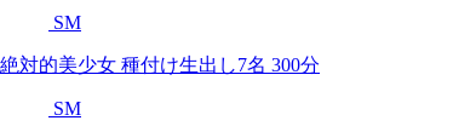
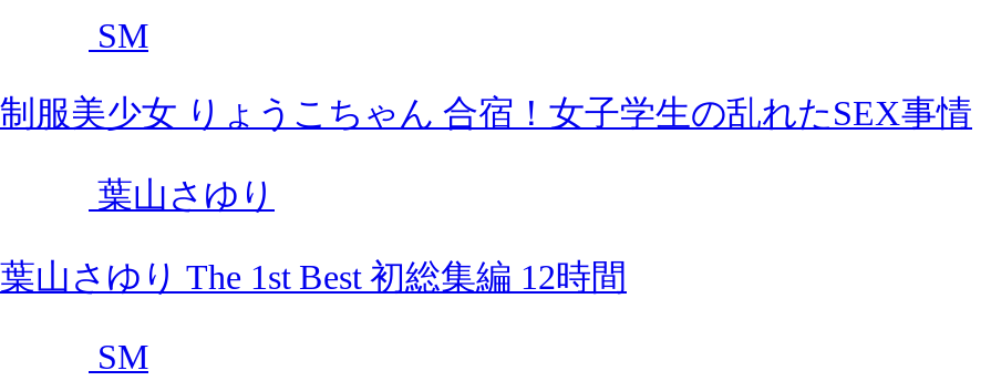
[0,54,320,75] 絶対的美少女 種付け生出し7名 300分 -> [0,94,972,296] 制服美少女 りょうこちゃん 合宿！女子学生の乱れたSEX事情 | 葉山さゆり | 葉山さゆり The 1st Best 初総集編 12時間

